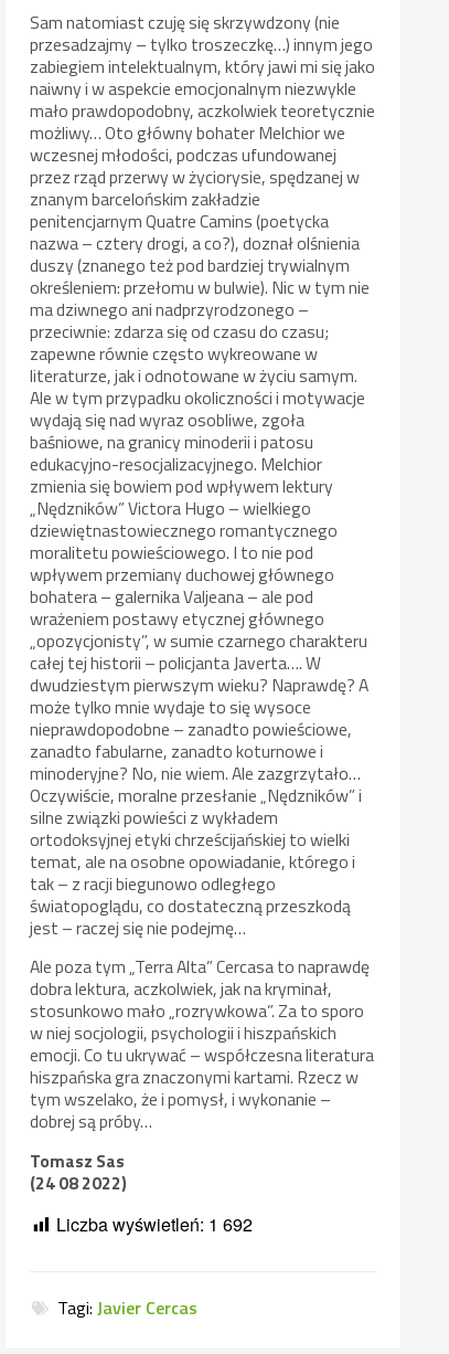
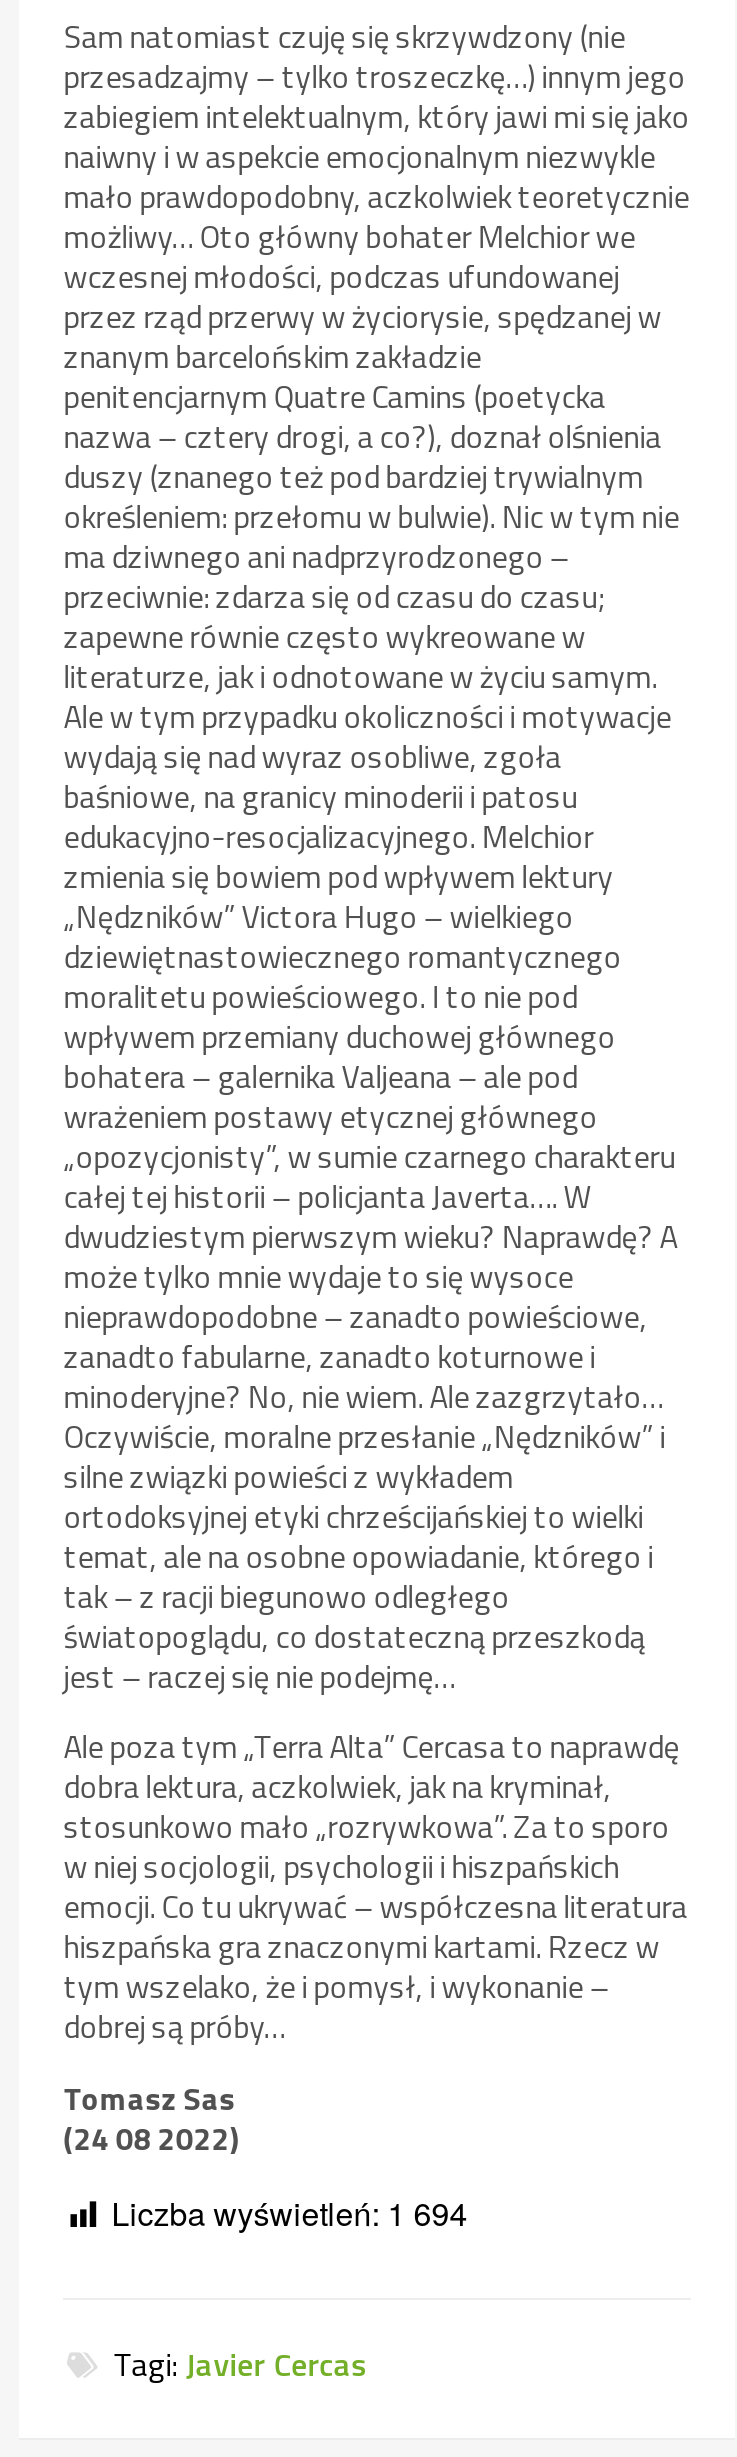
[56,1211,253,1237] Liczba wyświetleń: 1 692 -> [111,2190,467,2236] Liczba wyświetleń: 1 694

